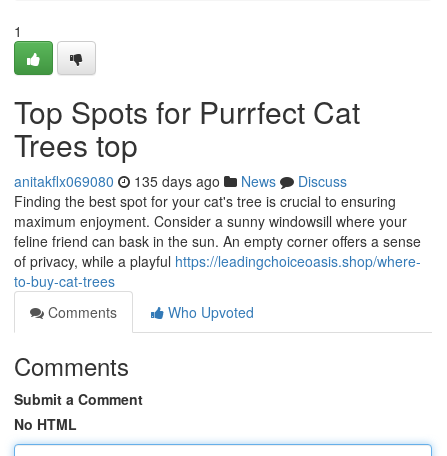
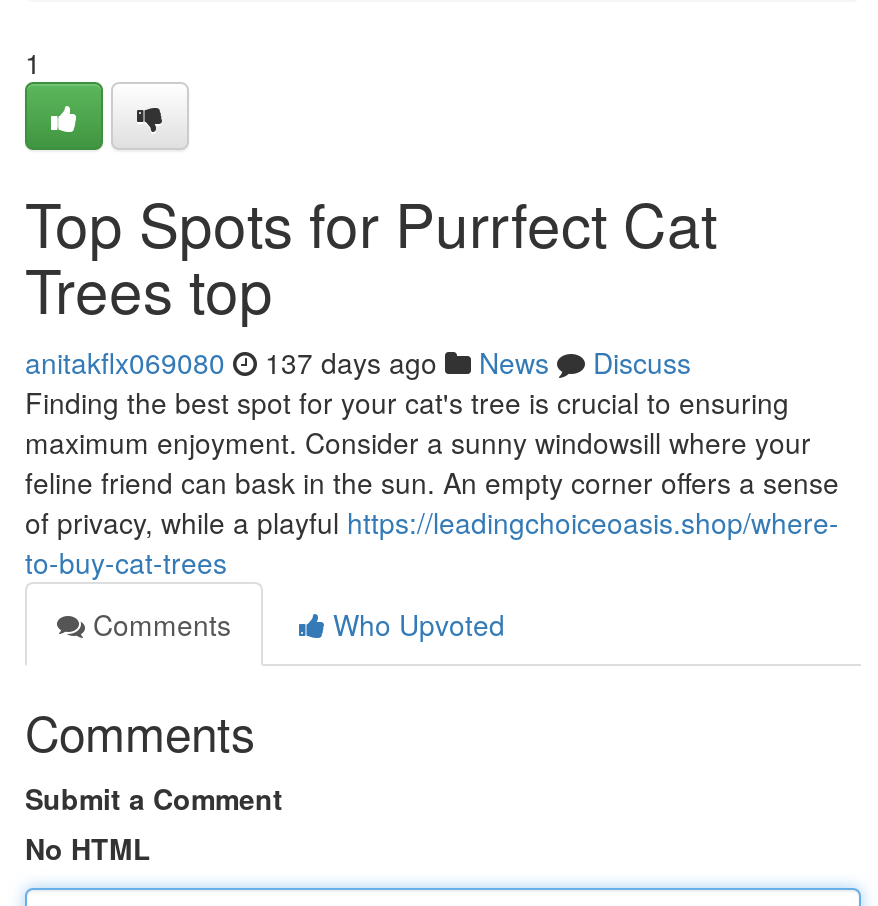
[14,171,347,191] anitakflx069080 135 days ago News Discuss -> [25,342,691,382] anitakflx069080 137 days ago News Discuss

